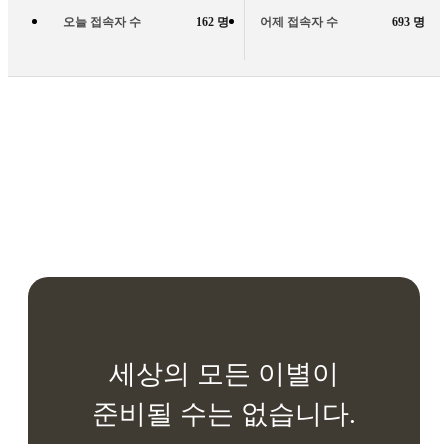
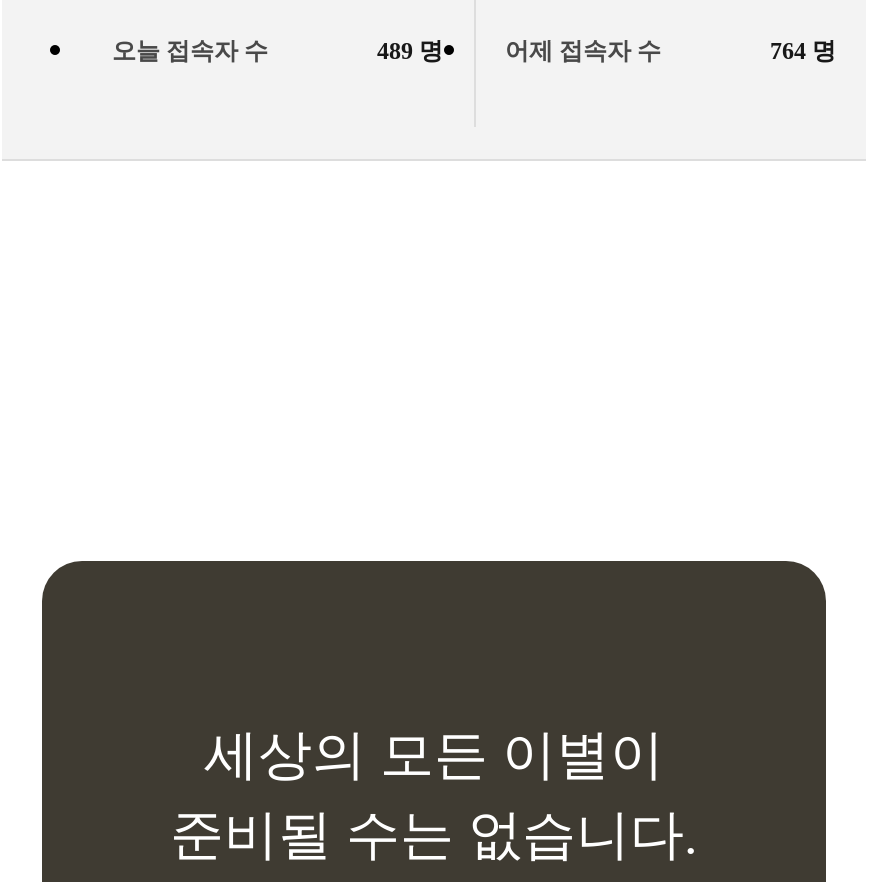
[195,14,228,28] 162 명 -> [377,36,443,64] 489 명
[392,14,425,28] 693 명 -> [770,36,836,64] 764 명

